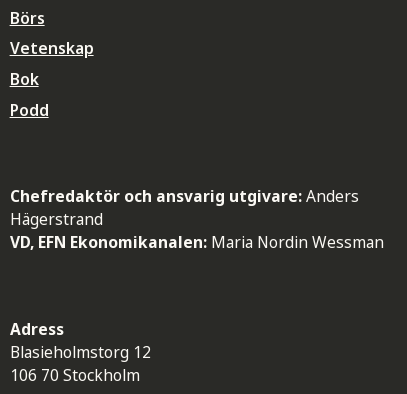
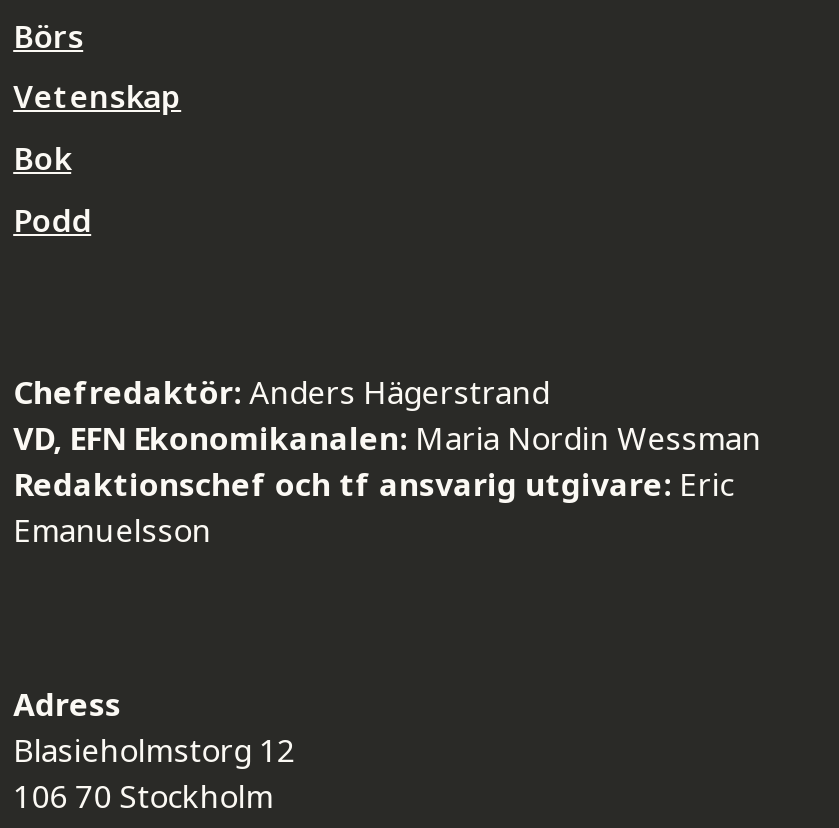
[10,185,359,230] Chefredaktör och ansvarig utgivare: Anders | Hägerstrand -> [13,371,549,415] Chefredaktör: Anders Hägerstrand
moved [10,231,384,253] -> [13,417,761,461]: VD, EFN Ekonomikanalen: Maria Nordin Wessman
none -> [13,463,733,553] Redaktionschef och tf ansvarig utgivare: Eric | Emanuelsson

